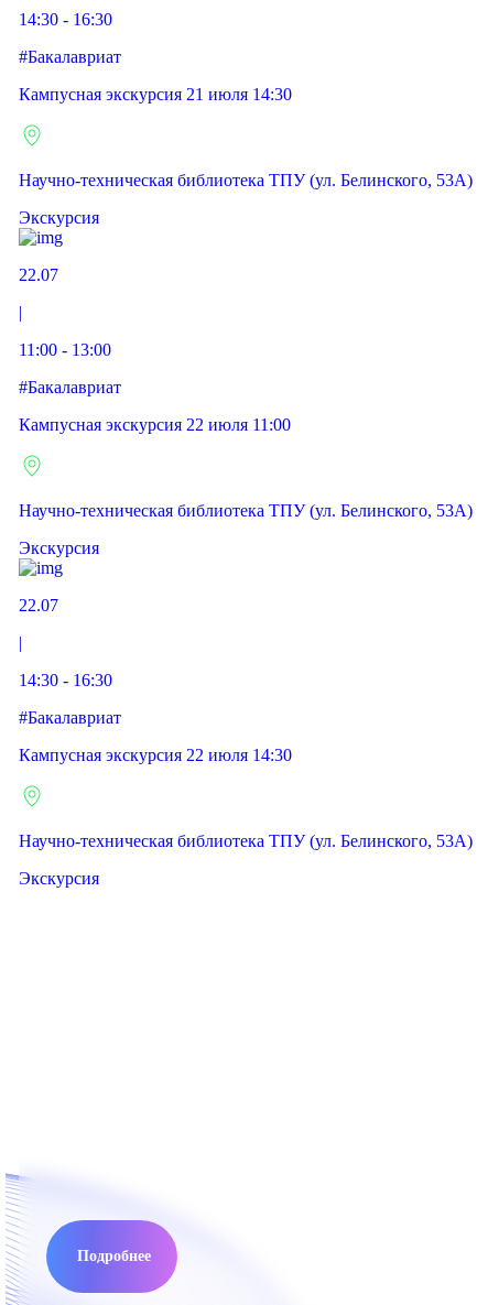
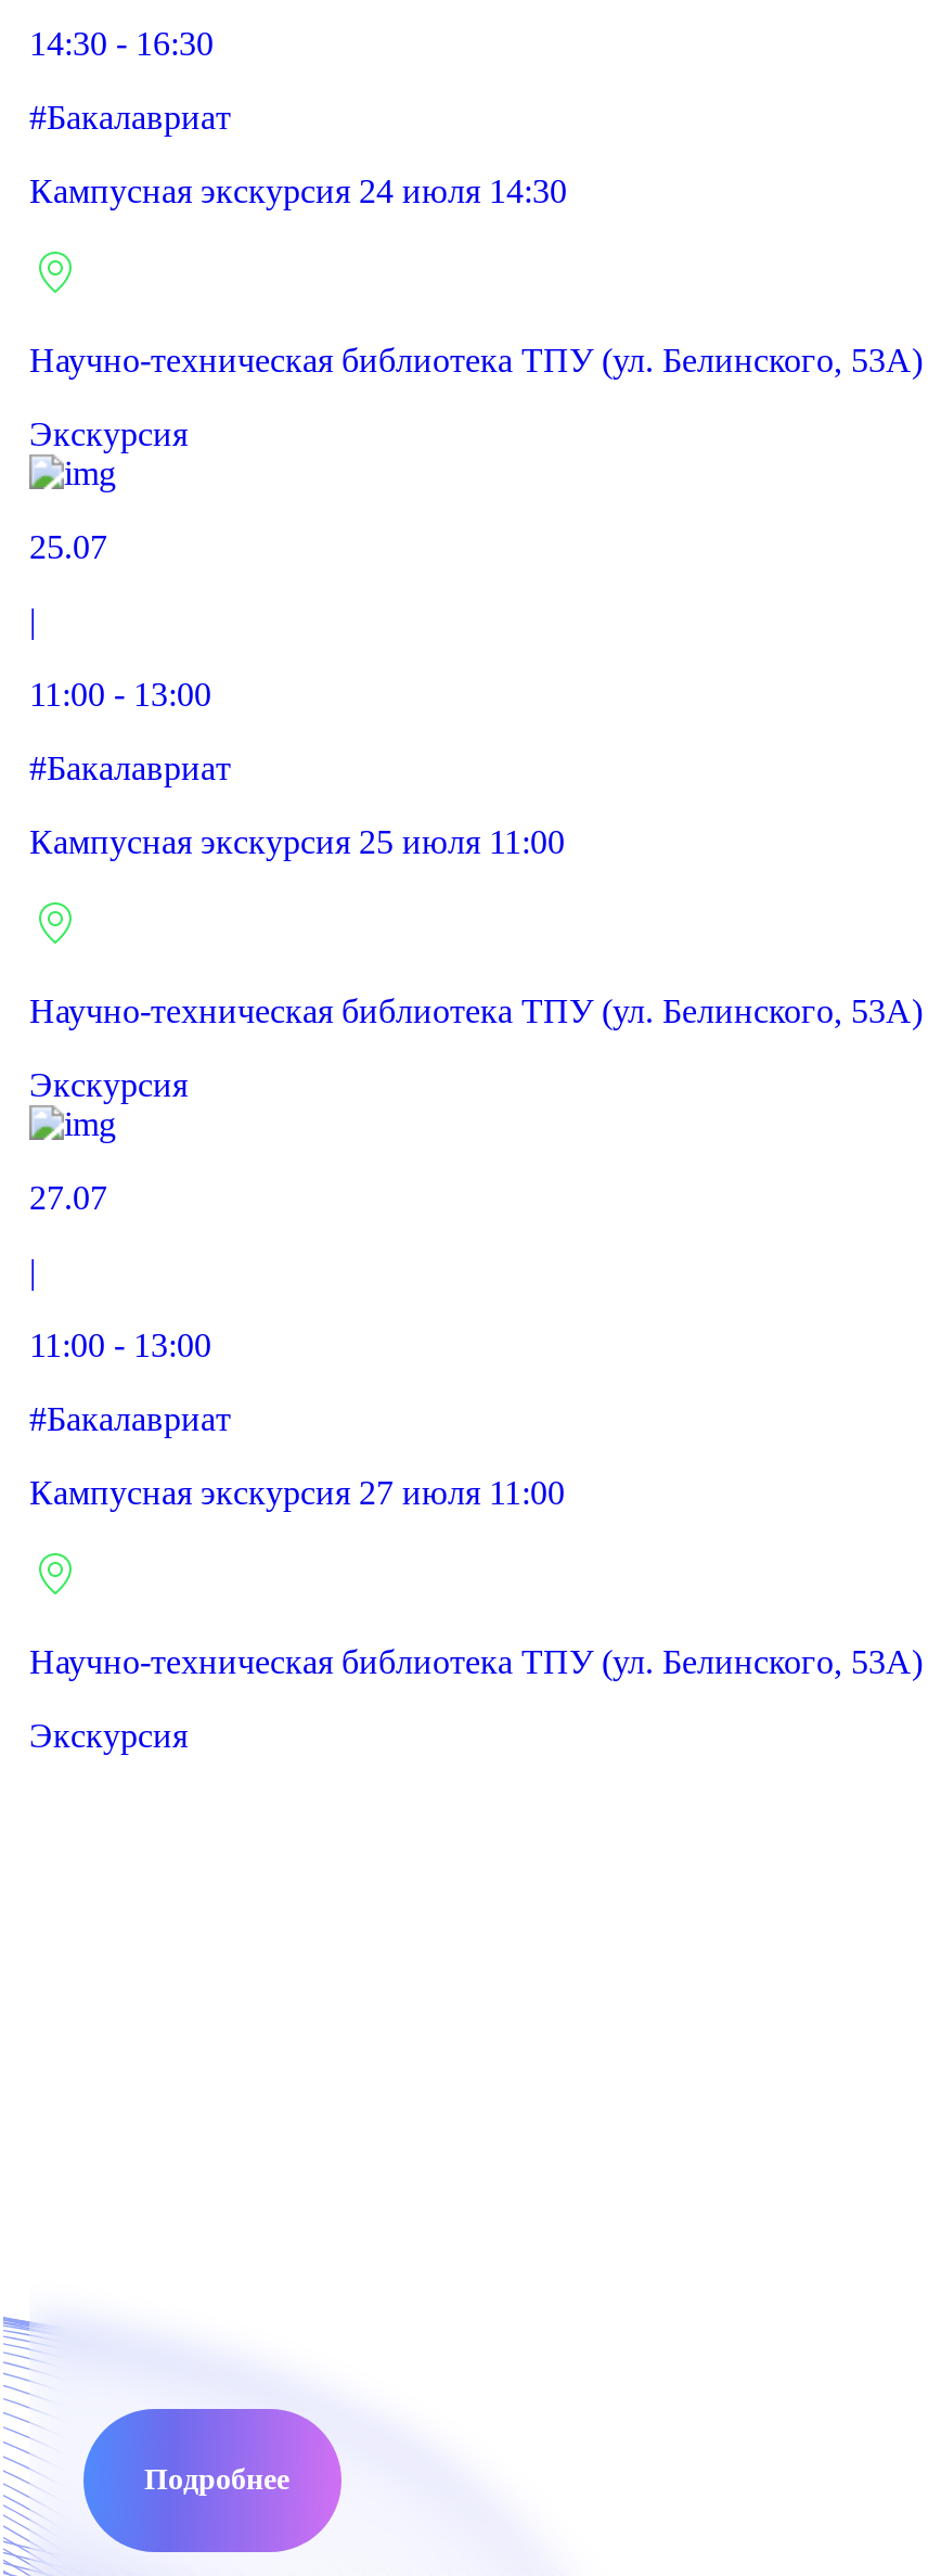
[19,84,292,103] Кампусная экскурсия 21 июля 14:30 -> [29,171,567,208] Кампусная экскурсия 24 июля 14:30
[19,265,58,284] 22.07 -> [29,527,107,564] 25.07
[19,415,291,433] Кампусная экскурсия 22 июля 11:00 -> [29,822,565,859] Кампусная экскурсия 25 июля 11:00
[19,595,58,614] 22.07 -> [29,1178,107,1215] 27.07
[19,670,112,689] 14:30 - 16:30 -> [29,1325,211,1362] 11:00 - 13:00
[19,745,292,764] Кампусная экскурсия 22 июля 14:30 -> [29,1473,565,1510] Кампусная экскурсия 27 июля 11:00

